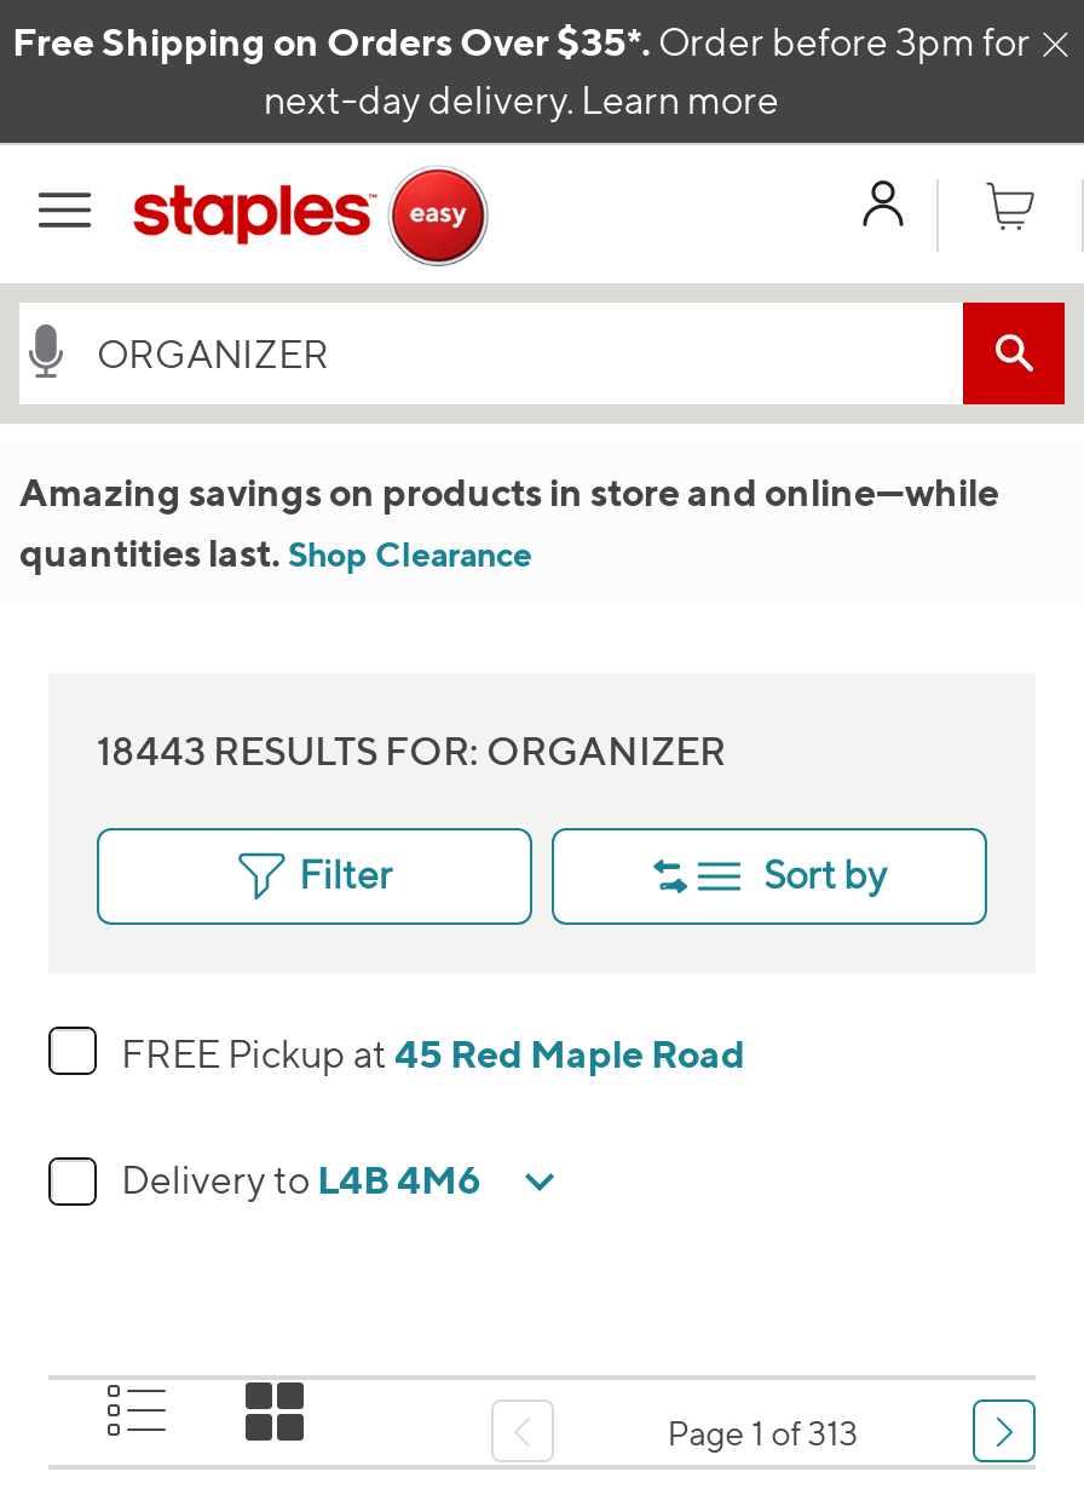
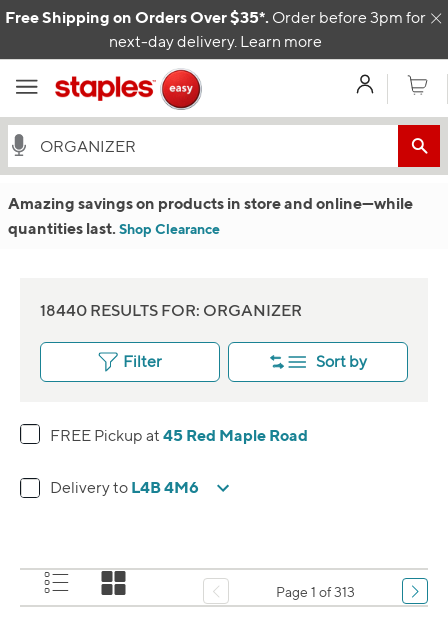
[97,726,726,775] 18443 RESULTS FOR: ORGANIZER -> [40,300,302,320] 18440 RESULTS FOR: ORGANIZER

